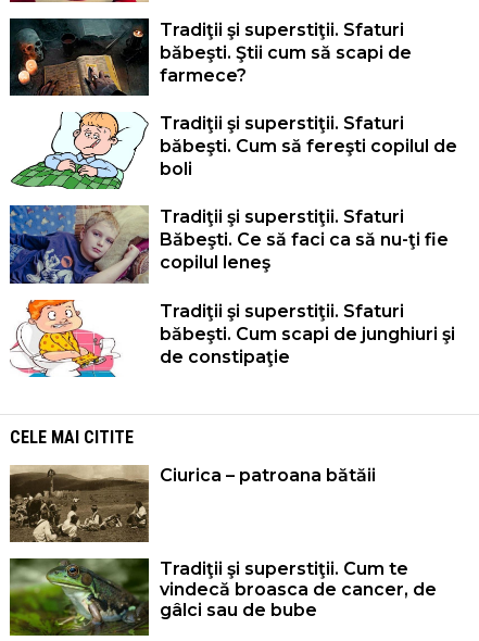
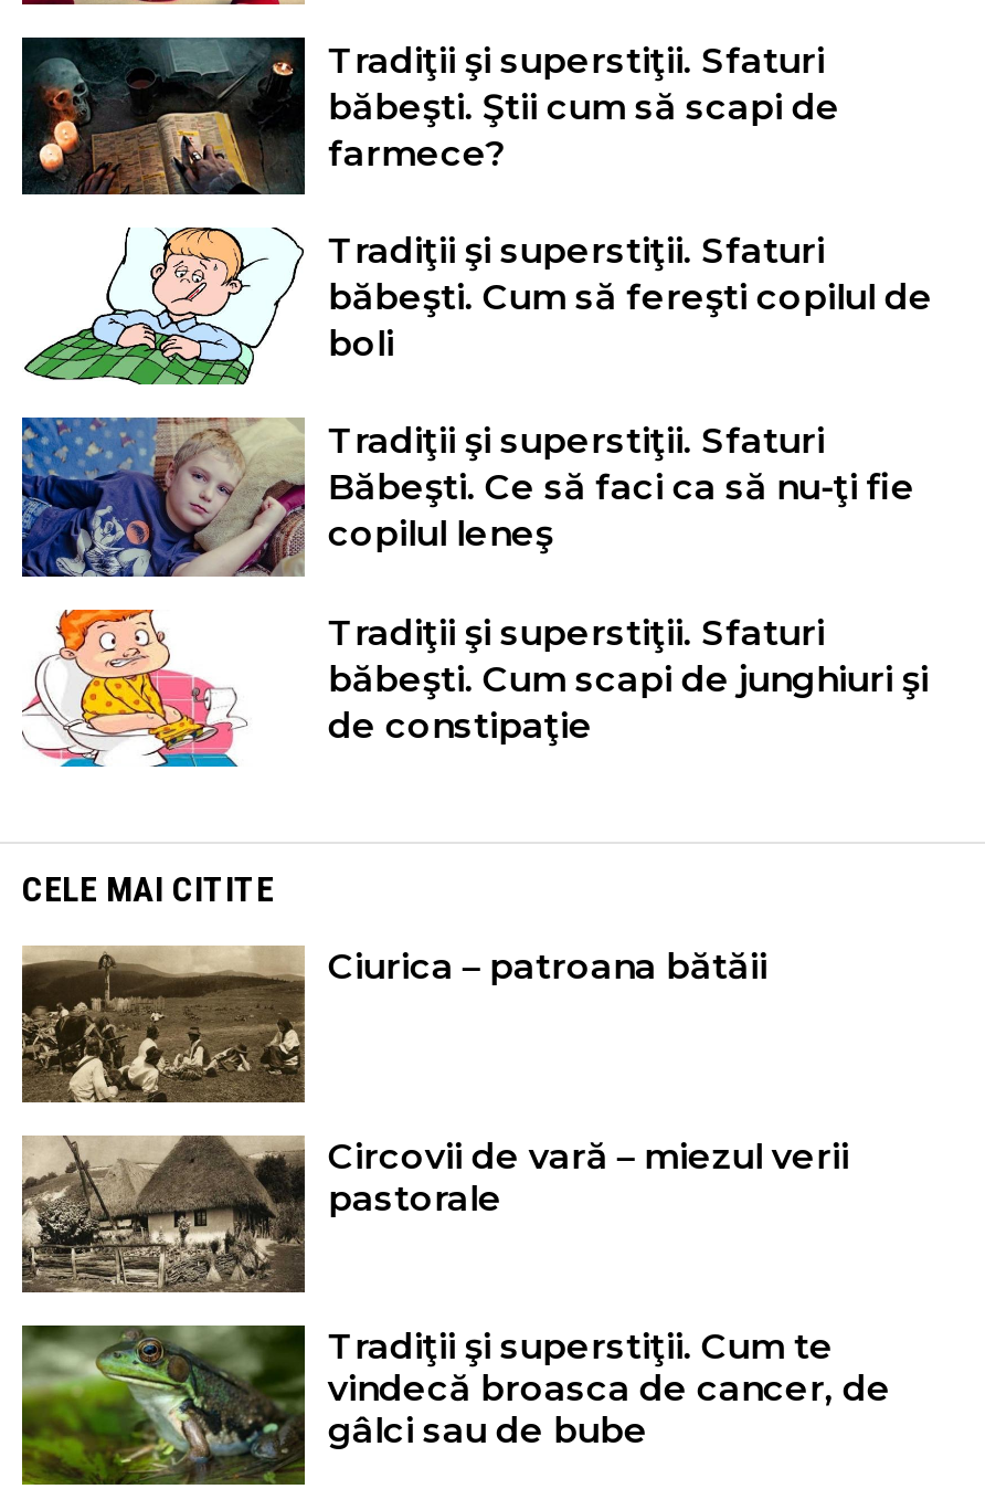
none -> [22,1136,849,1292] [image] | Circovii de vară – miezul verii | pastorale

